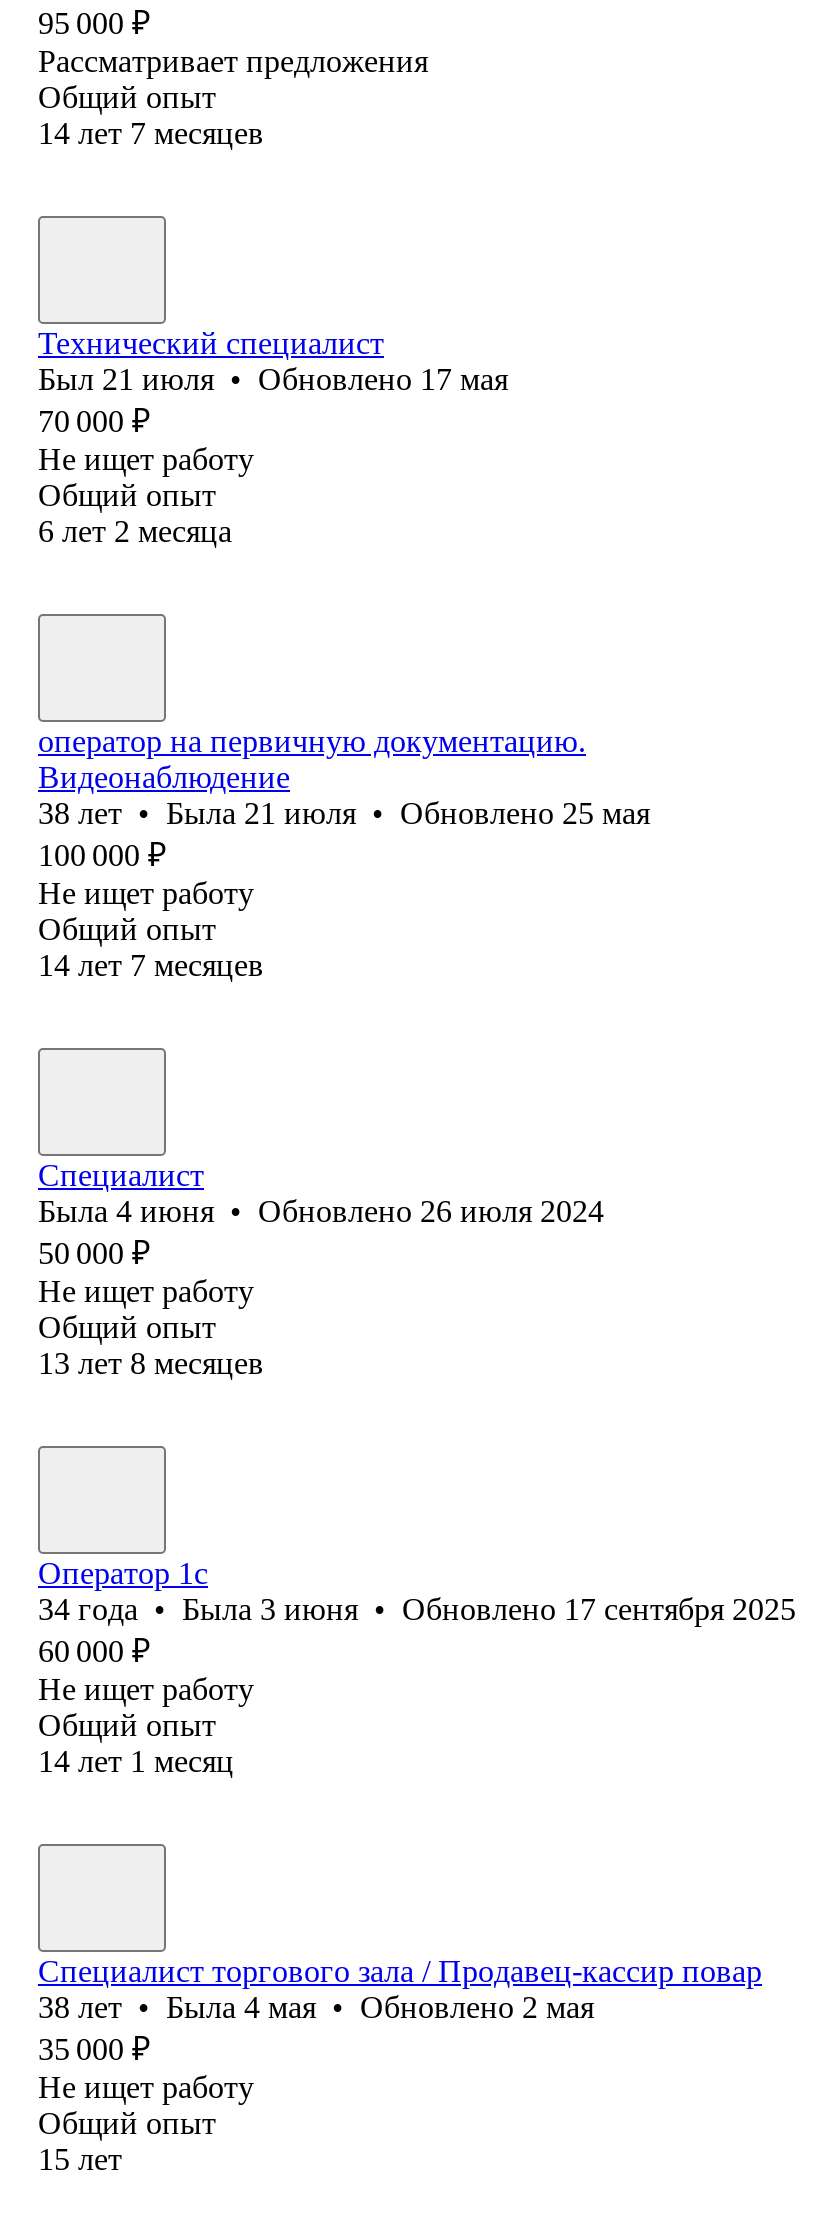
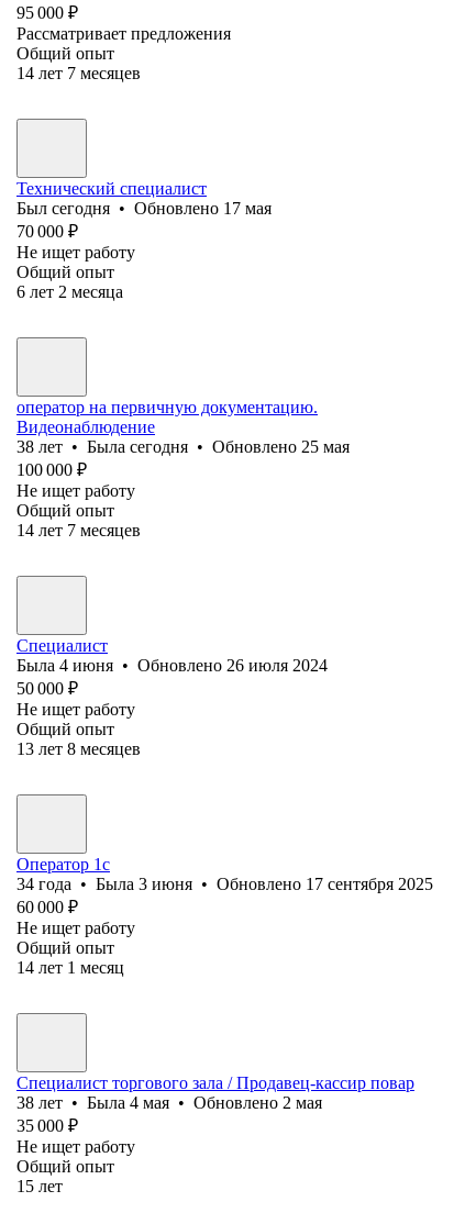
[38,362,508,396] Был 21 июля • Обновлено 17 мая -> [16,199,272,217] Был сегодня • Обновлено 17 мая
[38,796,650,830] 38 лет • Была 21 июля • Обновлено 25 мая -> [16,437,350,456] 38 лет • Была сегодня • Обновлено 25 мая

